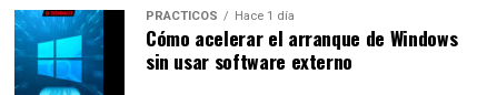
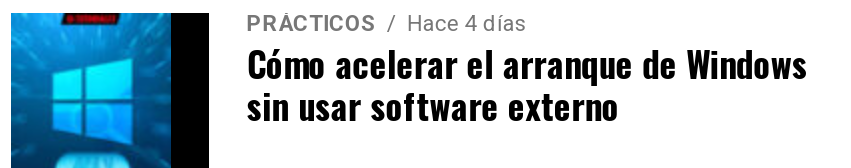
[146,9,295,23] PRÁCTICOS Hace 1 día -> [247,12,527,38] PRÁCTICOS Hace 4 días

